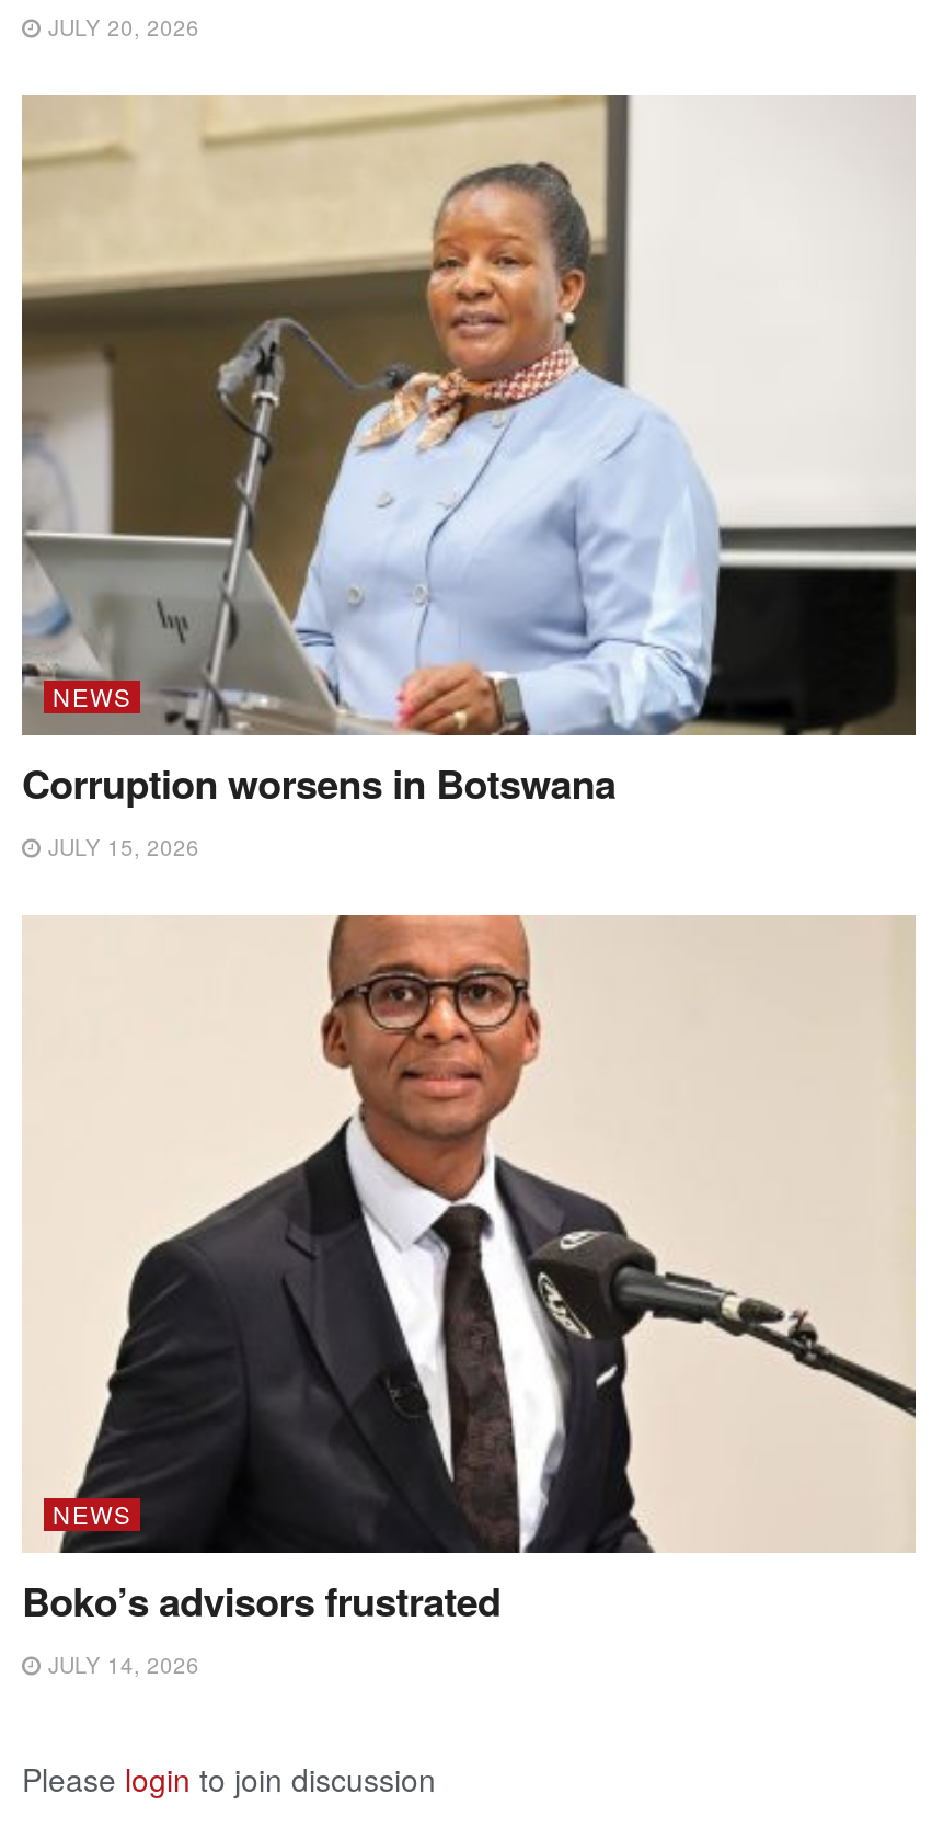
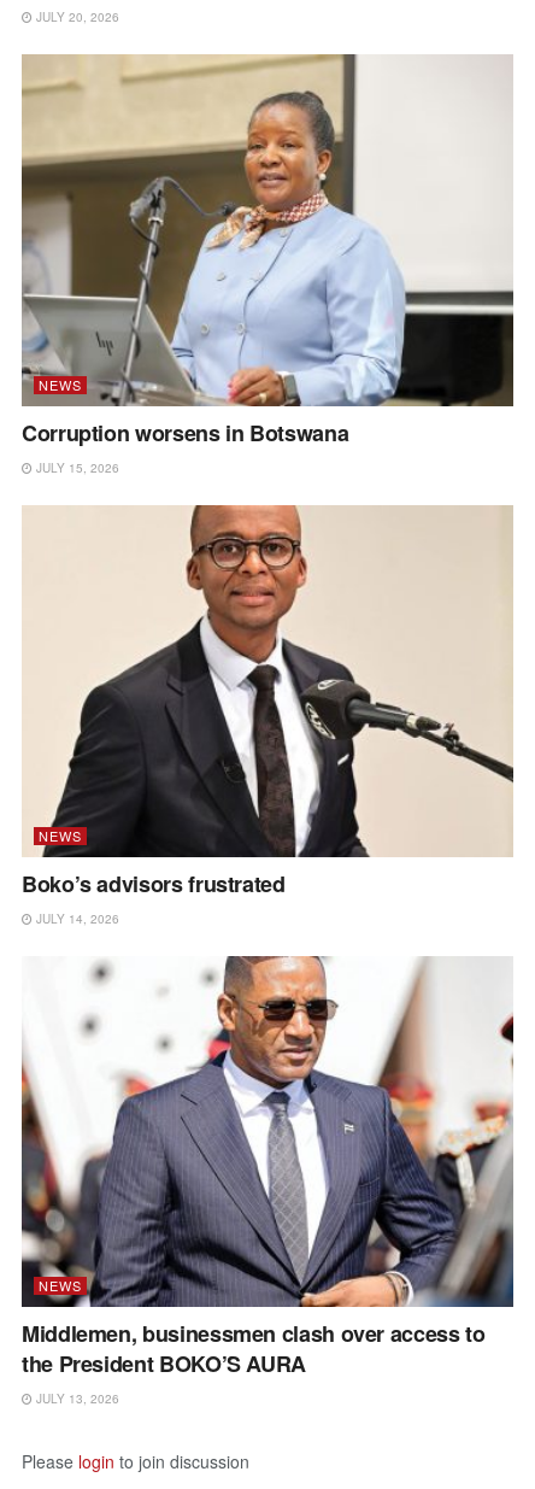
none -> [20,955,515,1407] [image] | NEWS | Middlemen, businessmen clash over access to | the President BOKO’S AURA | JULY 13, 2026

